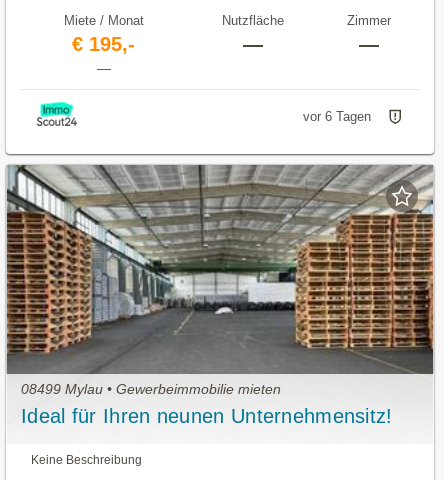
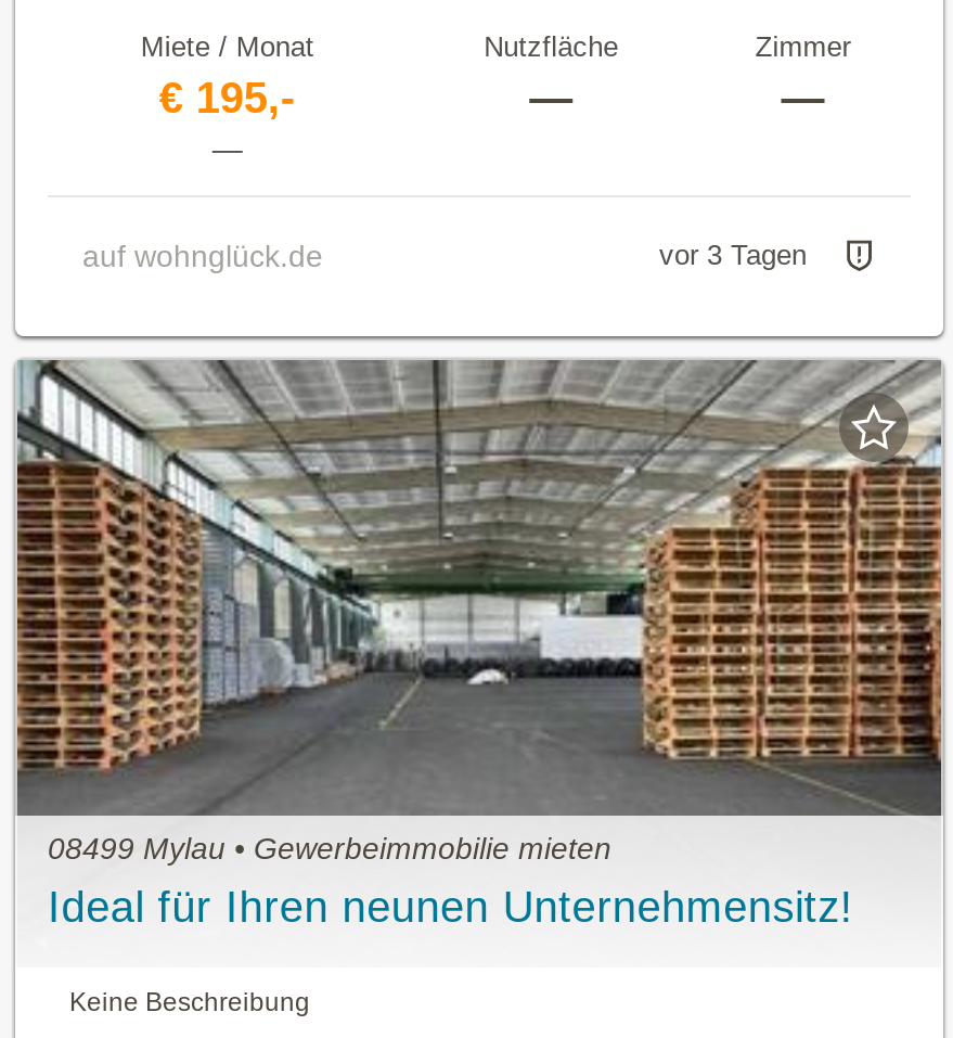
[303,109,371,124] vor 6 Tagen -> [82,238,807,273] auf wohnglück.de | vor 3 Tagen

